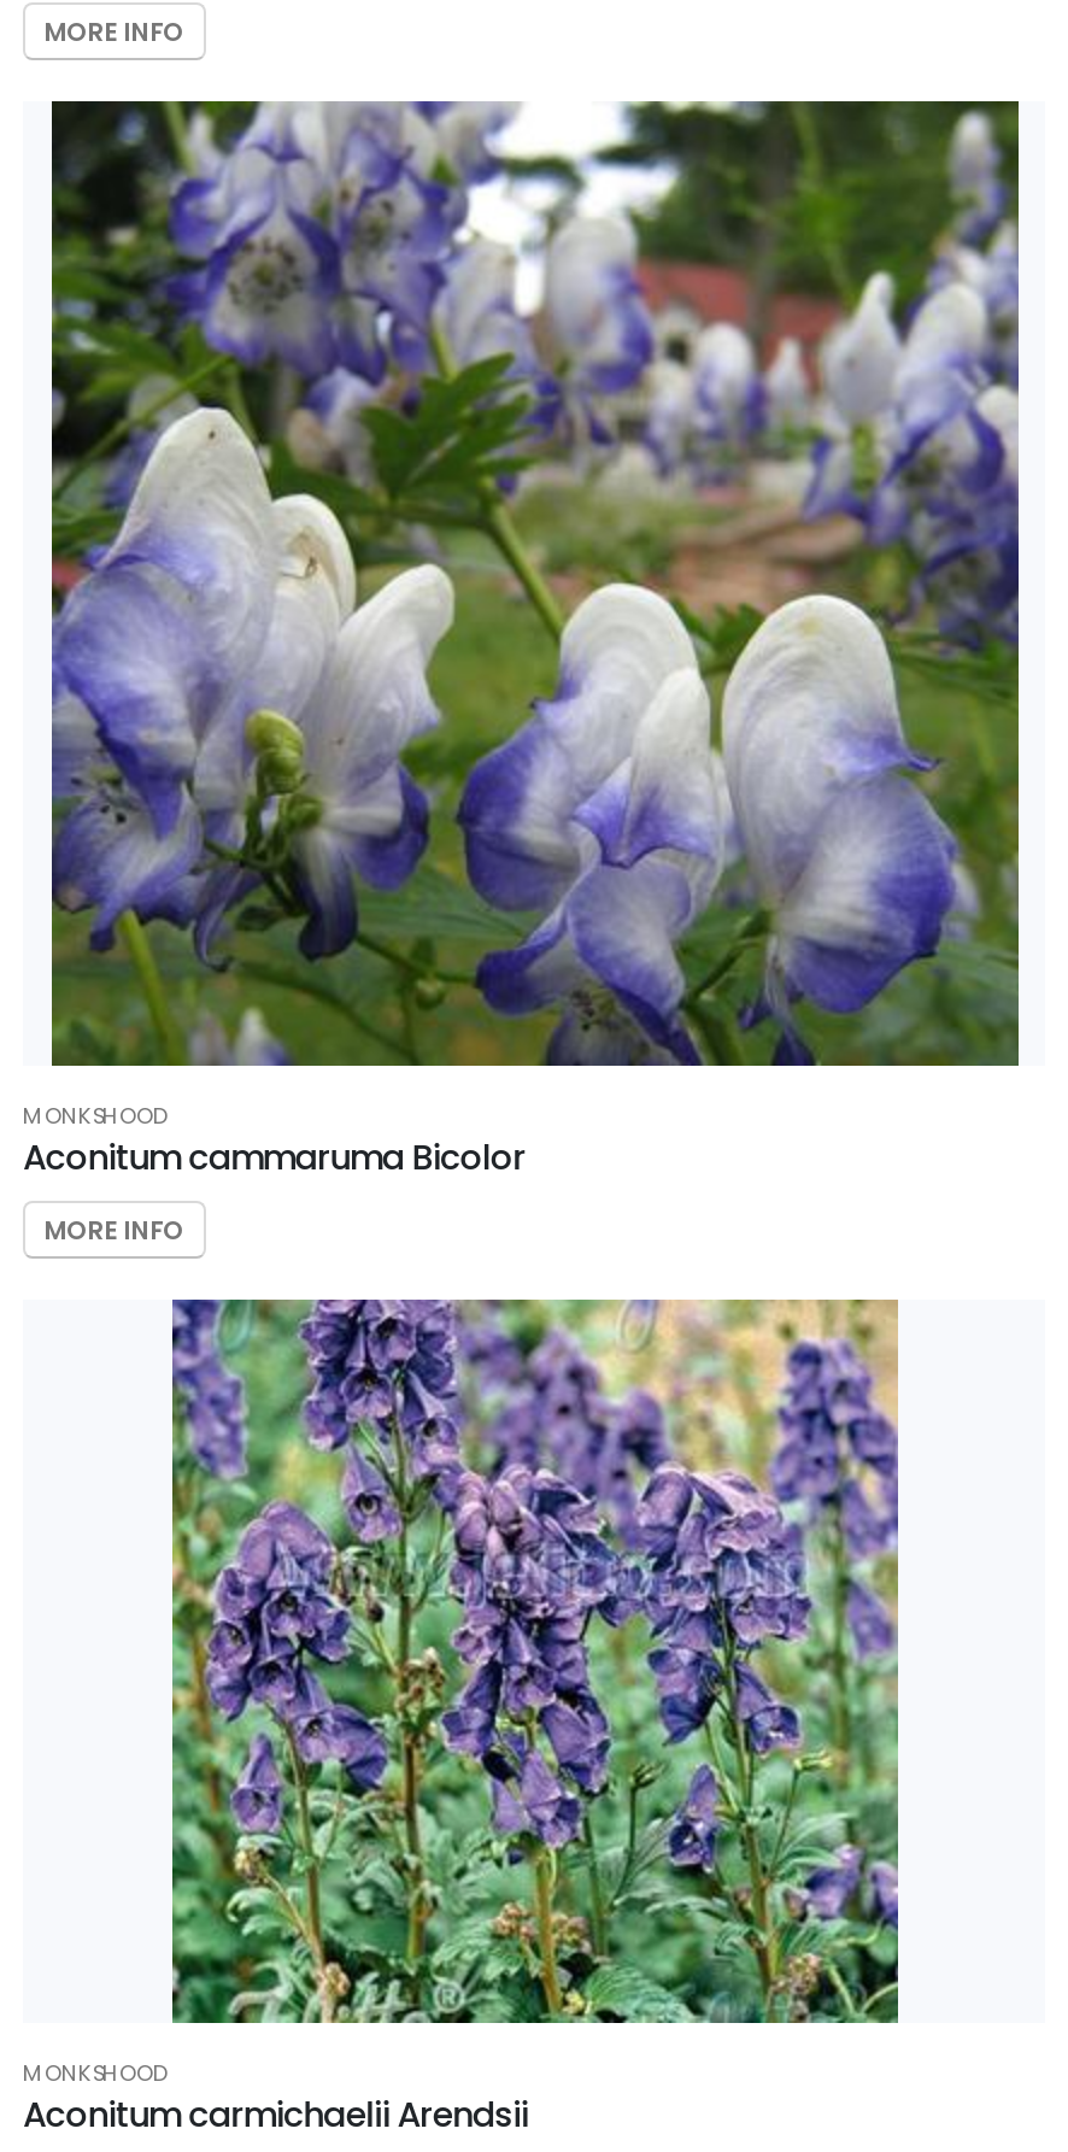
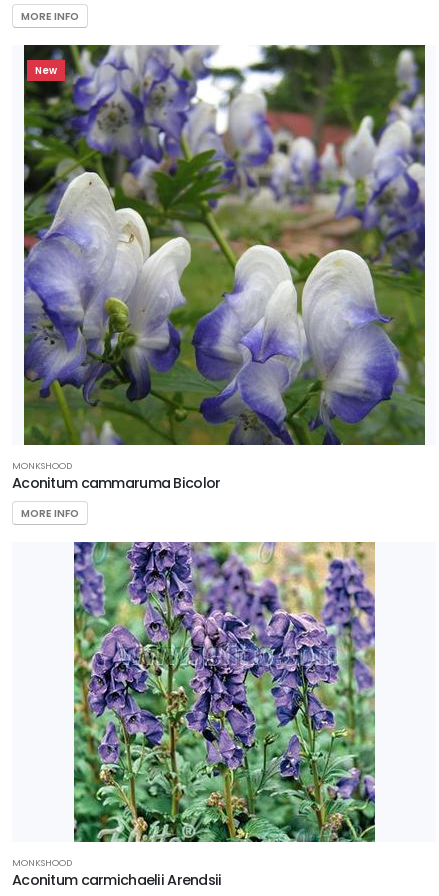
none -> [35,64,57,77] New

